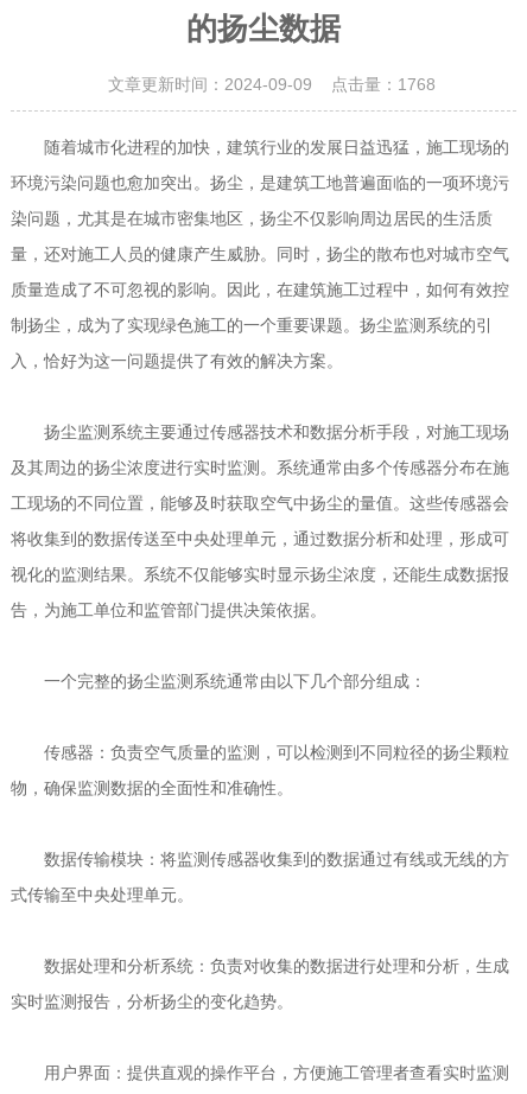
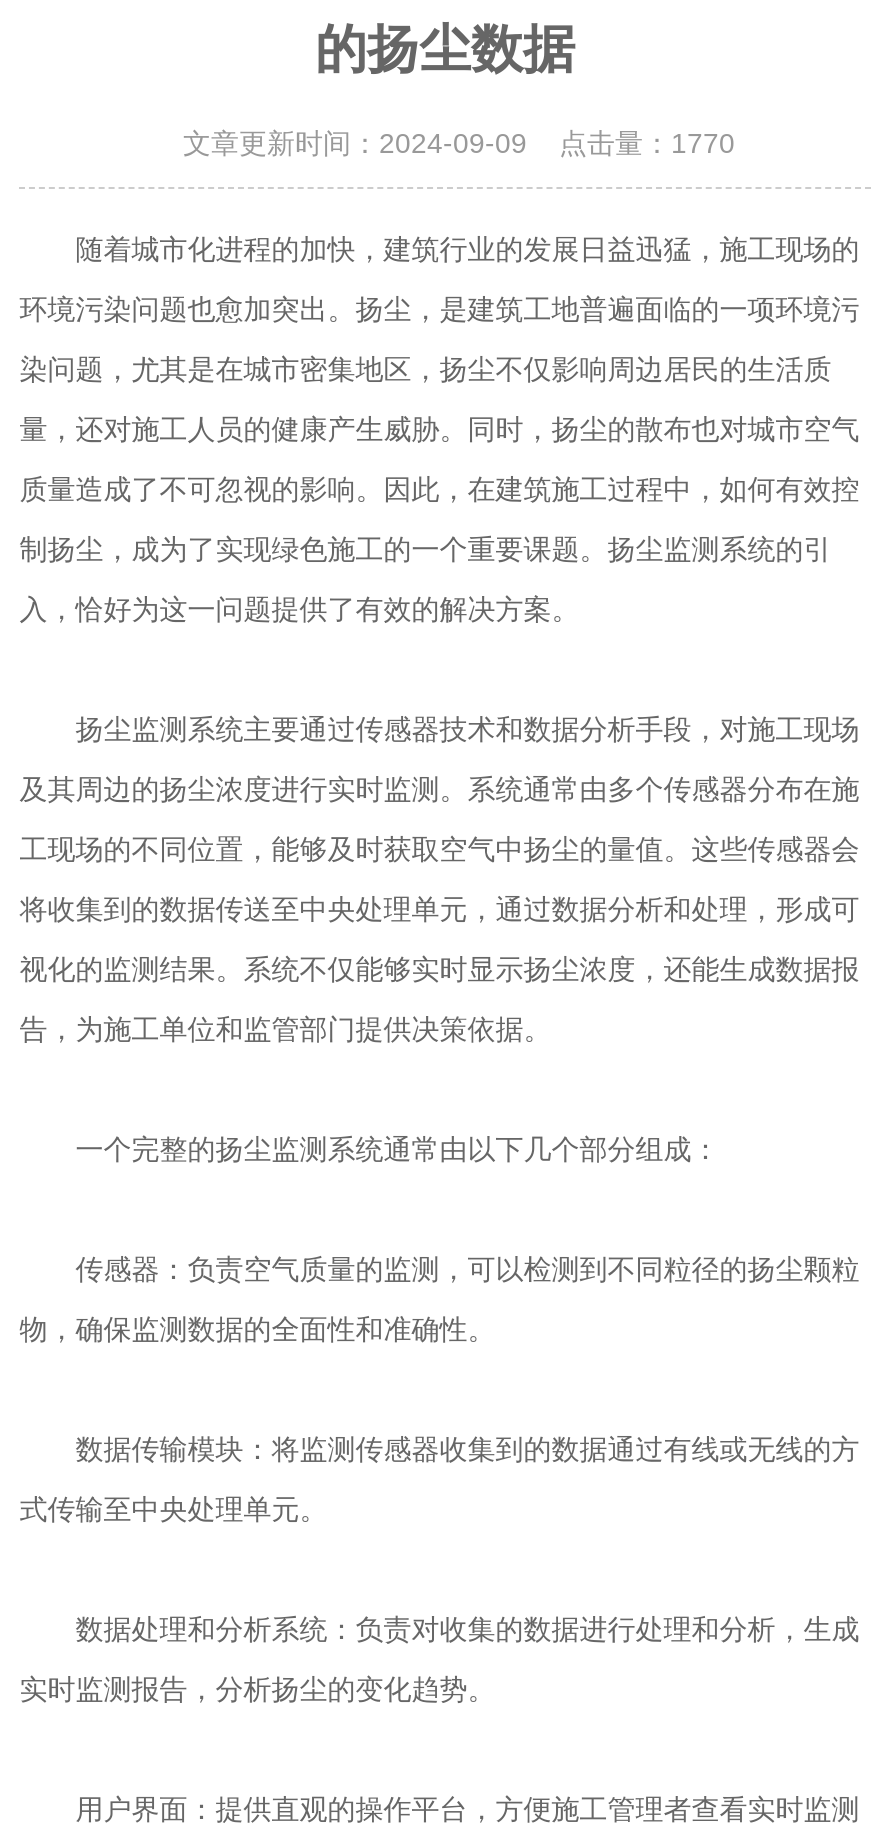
[91,75,436,94] 文章更新时间：2024-09-09 点击量：1768 -> [155,127,735,159] 文章更新时间：2024-09-09 点击量：1770

